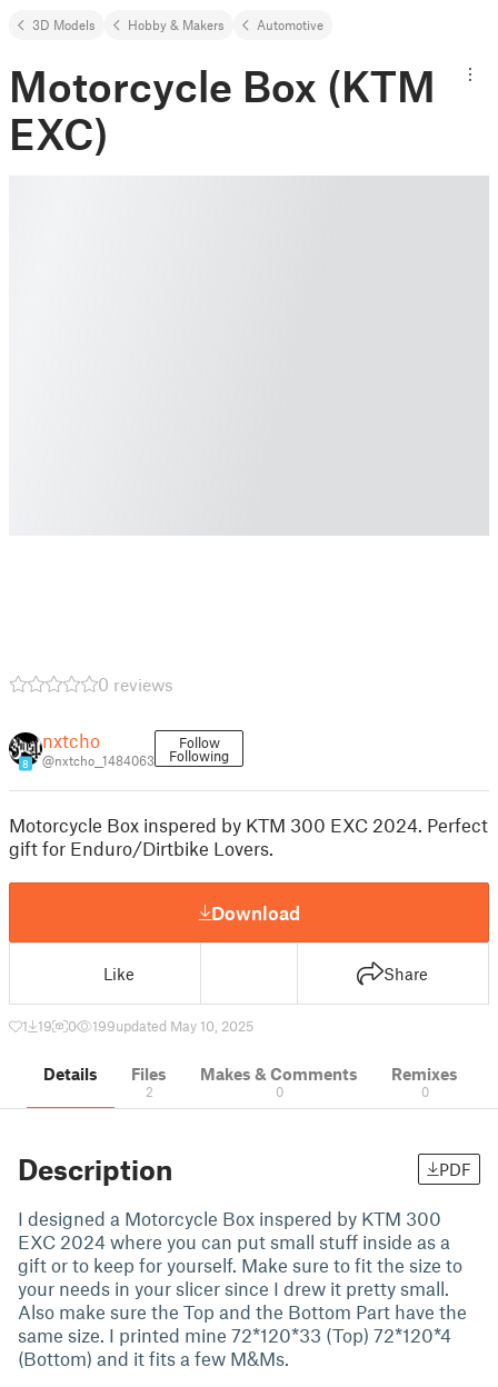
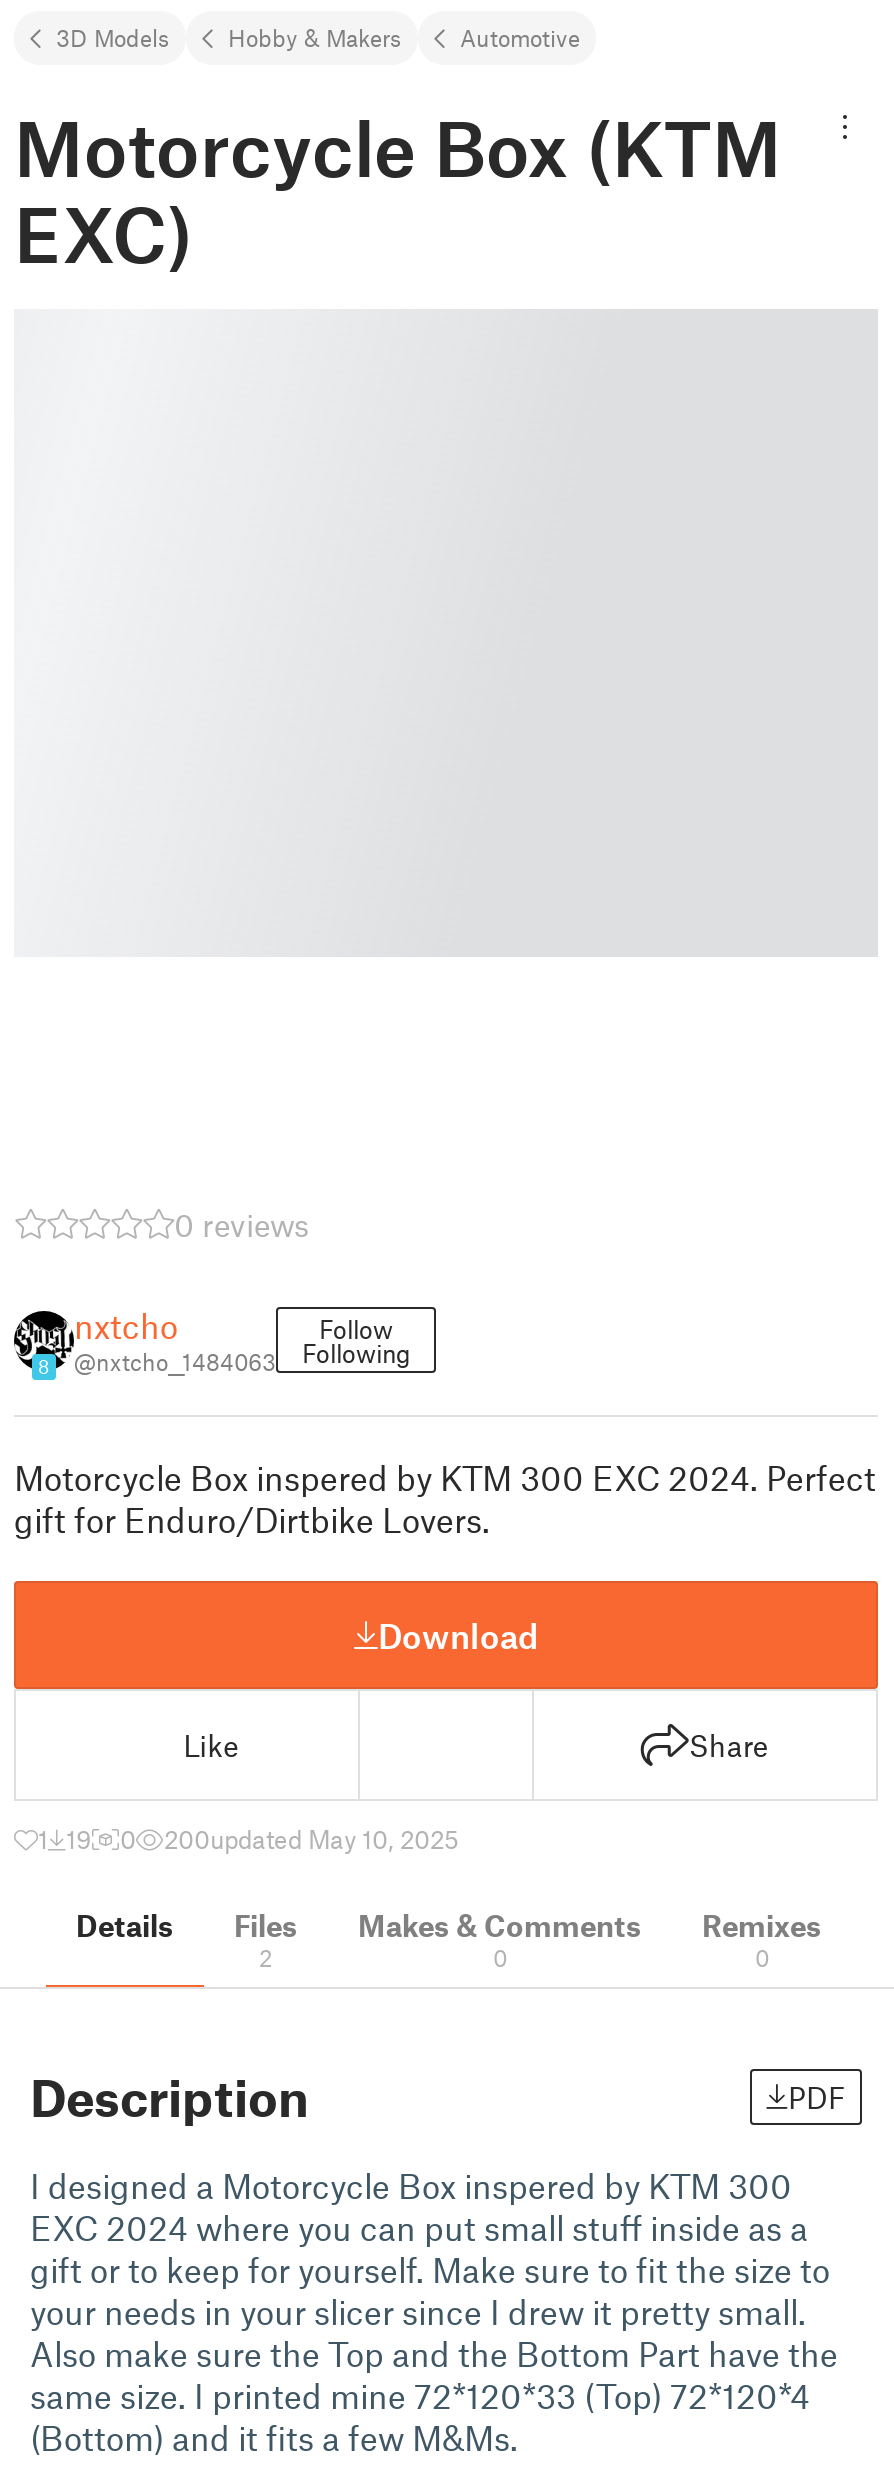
[92,1017,253,1035] 199updated May 10, 2025 -> [164,1823,458,1855] 200updated May 10, 2025

